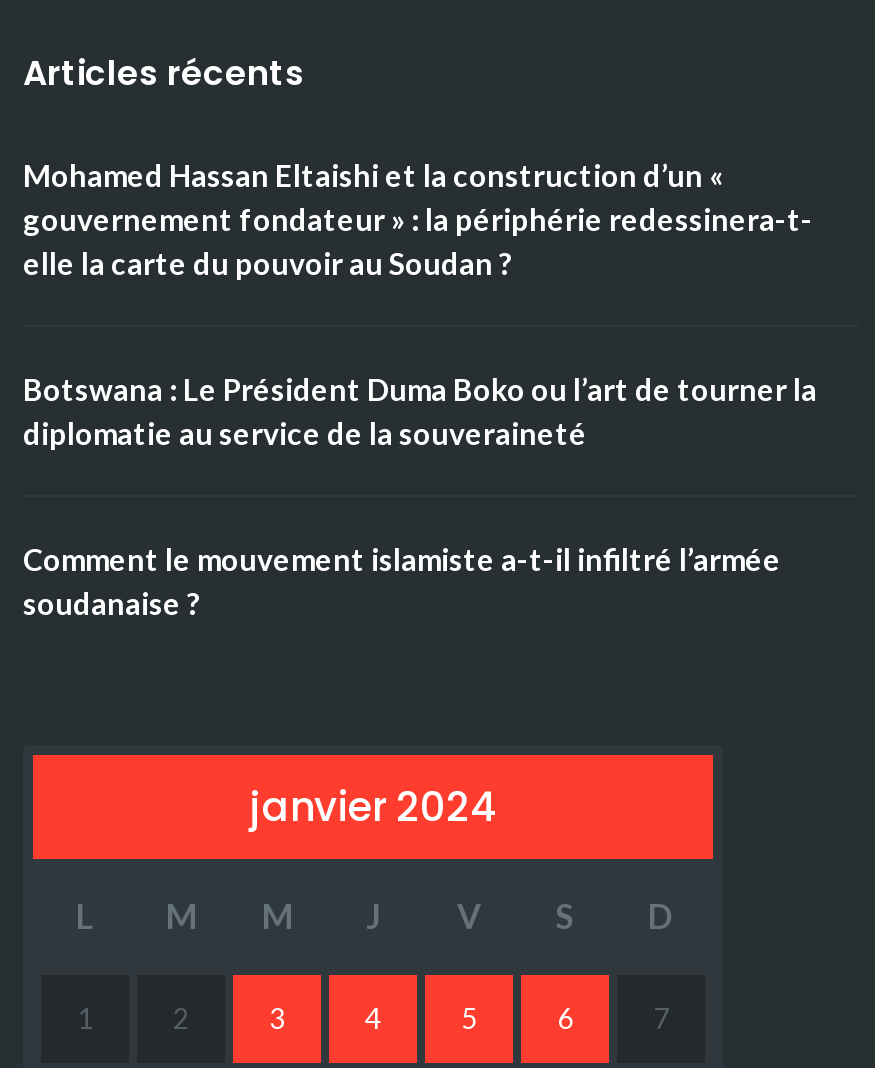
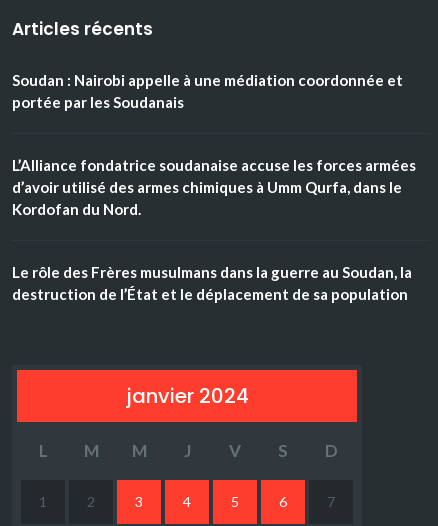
[23,157,813,281] Mohamed Hassan Eltaishi et la construction d’un « | gouvernement fondateur » : la périphérie redessinera-t- | elle la carte du pouvoir au Soudan ? -> [12,71,403,111] Soudan : Nairobi appelle à une médiation coordonnée et | portée par les Soudanais
[23,371,817,451] Botswana : Le Président Duma Boko ou l’art de tourner la | diplomatie au service de la souveraineté -> [12,156,416,218] L’Alliance fondatrice soudanaise accuse les forces armées | d’avoir utilisé des armes chimiques à Umm Qurfa, dans le | Kordofan du Nord.
[23,541,781,621] Comment le mouvement islamiste a-t-il infiltré l’armée | soudanaise ? -> [12,263,412,303] Le rôle des Frères musulmans dans la guerre au Soudan, la | destruction de l’État et le déplacement de sa population

